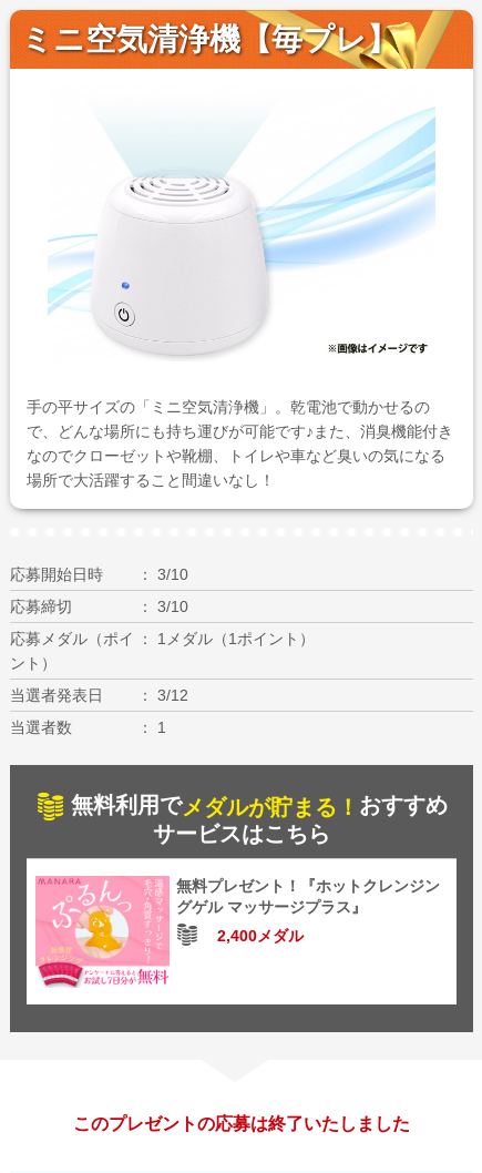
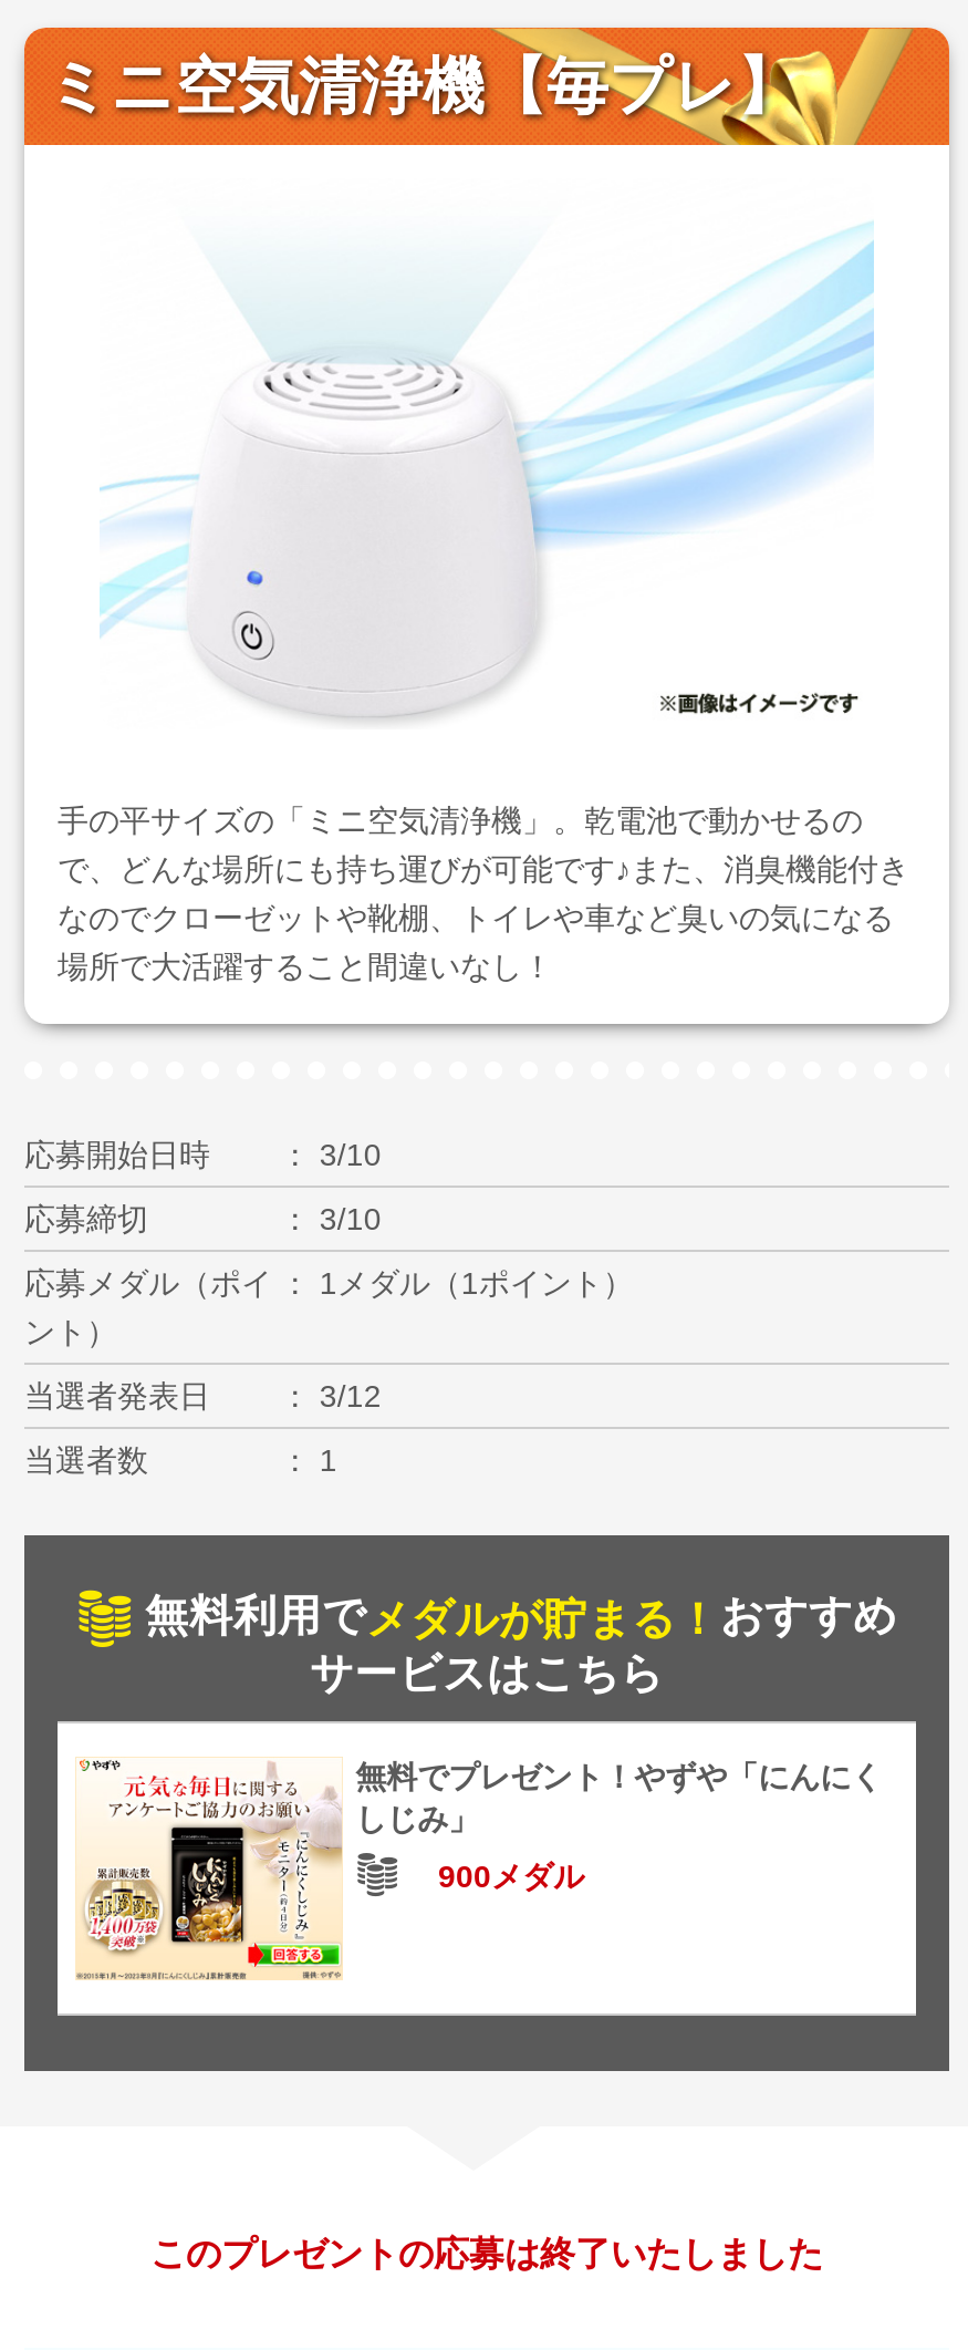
[35,875,439,987] [image] | 無料プレゼント！『ホットクレンジン | グゲル マッサージプラス』 -> [75,1759,882,1980] [image] | 無料でプレゼント！やずや「にんにく | しじみ」
[213,927,304,945] 2,400メダル -> [429,1859,584,1895] 900メダル

